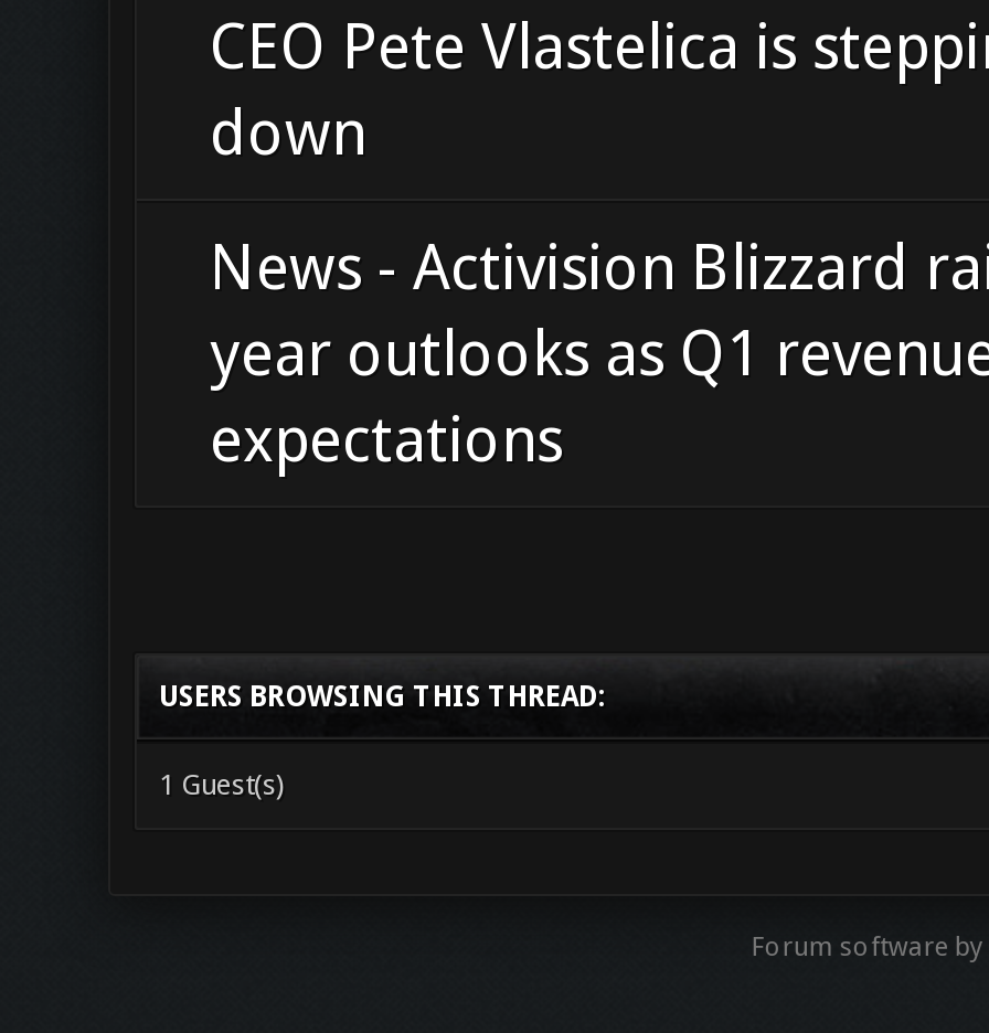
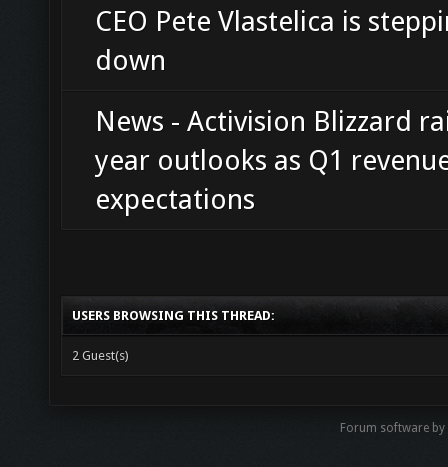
[159,768,285,801] 1 Guest(s) -> [72,348,129,363] 2 Guest(s)

